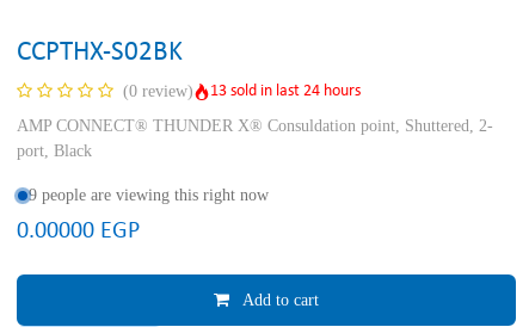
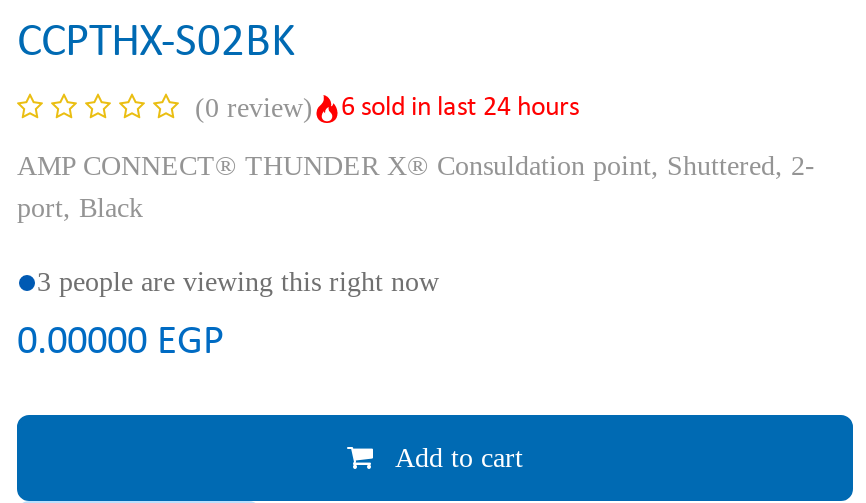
[210,82,361,100] 13 sold in last 24 hours -> [341,92,579,122] 6 sold in last 24 hours
[29,186,269,204] 9 people are viewing this right now -> [37,267,439,297] 3 people are viewing this right now

